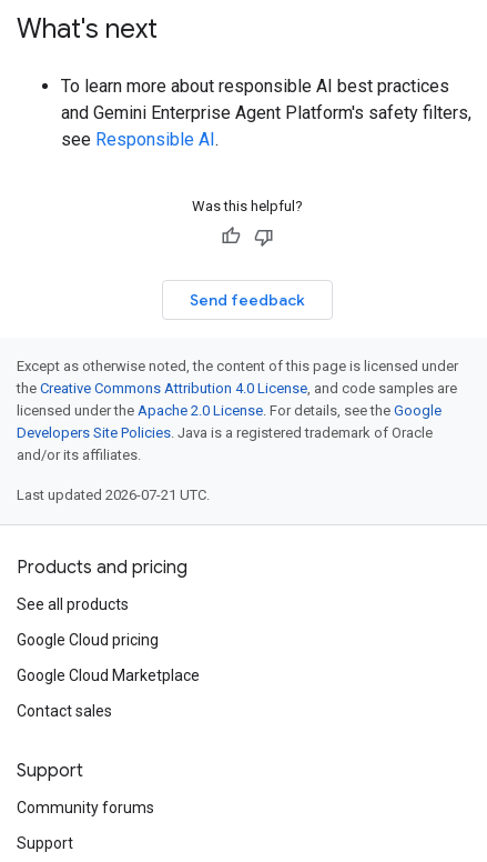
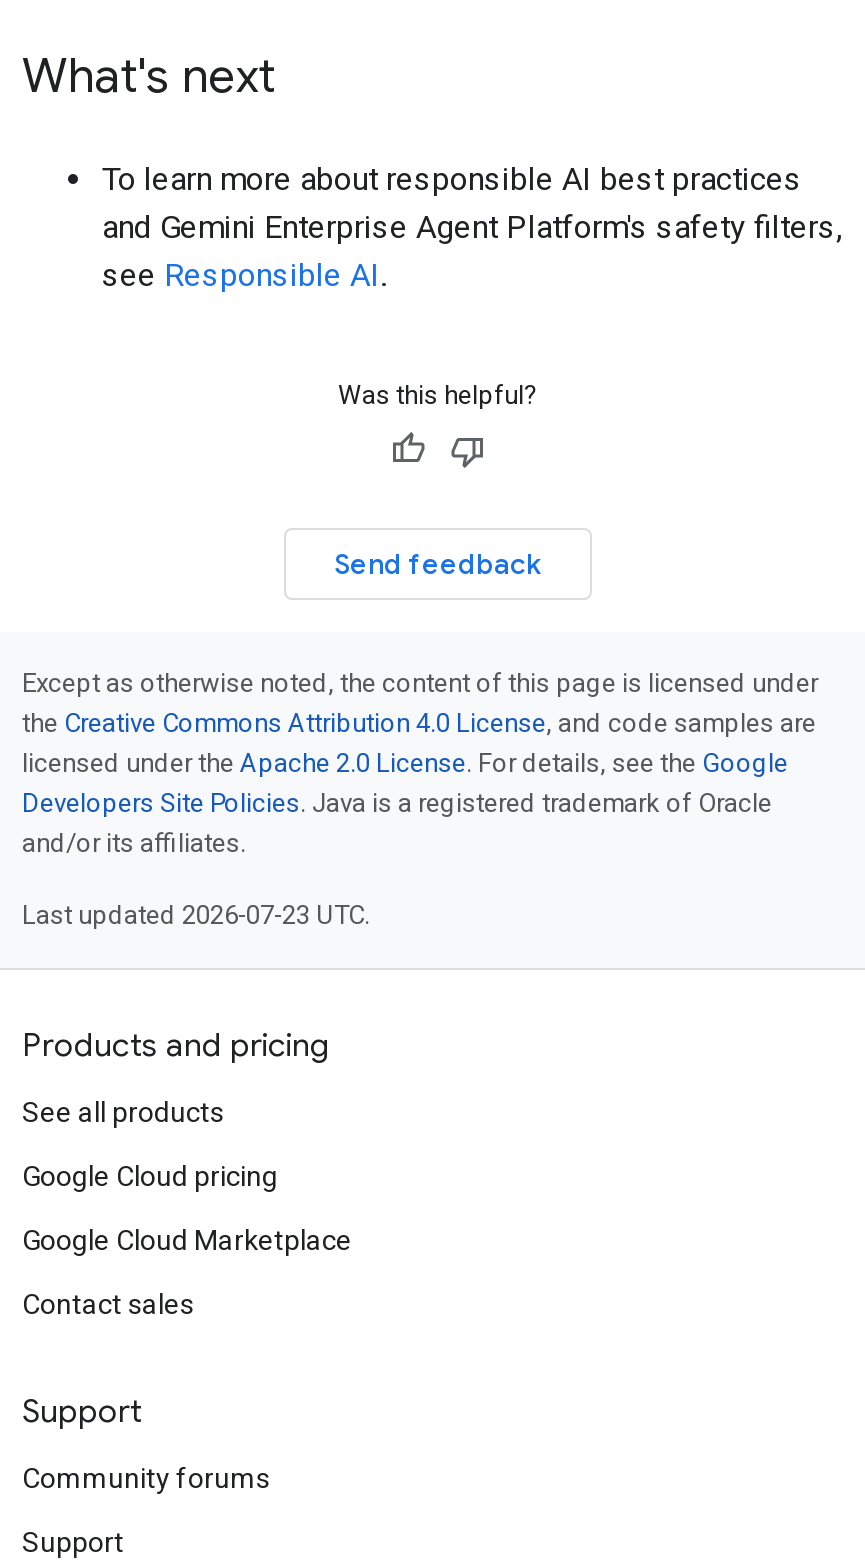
[17,487,210,503] Last updated 2026-07-21 UTC. -> [22,900,370,930] Last updated 2026-07-23 UTC.

